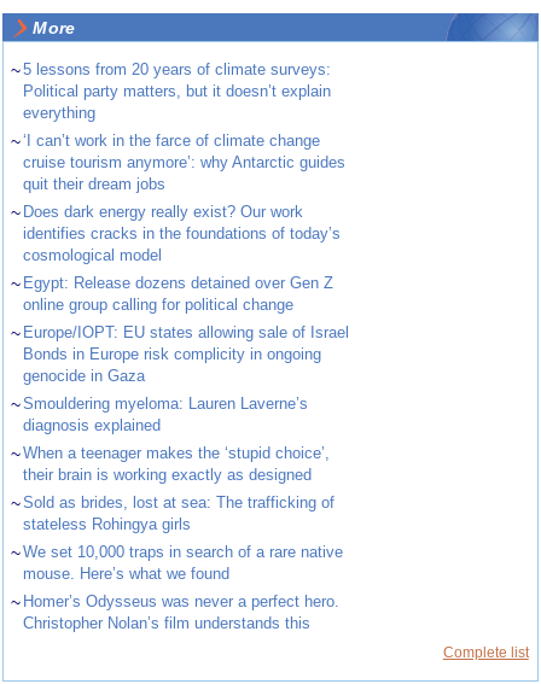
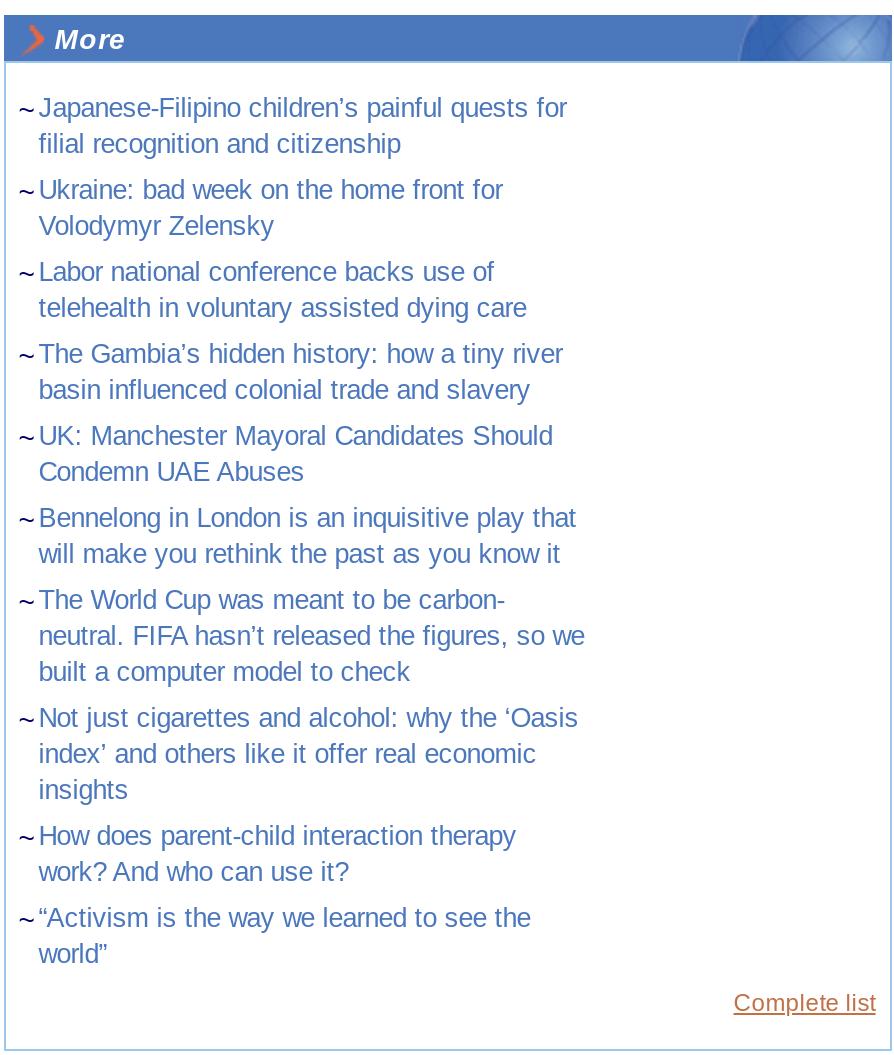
[11,61,331,122] ~ 5 lessons from 20 years of climate surveys: | Political party matters, but it doesn’t explain | everything -> [18,94,566,160] ~ Japanese-Filipino children’s painful quests for | filial recognition and citizenship
[11,132,346,194] ~ ‘I can’t work in the farce of climate change | cruise tourism anymore’: why Antarctic guides | quit their dream jobs -> [18,176,502,242] ~ Ukraine: bad week on the home front for | Volodymyr Zelensky
[11,203,341,265] ~ Does dark energy really exist? Our work | identifies cracks in the foundations of today’s | cosmological model -> [18,258,526,324] ~ Labor national conference backs use of | telehealth in voluntary assisted dying care
[11,274,334,314] ~ Egypt: Release dozens detained over Gen Z | online group calling for political change -> [18,340,562,406] ~ The Gambia’s hidden history: how a tiny river | basin influenced colonial trade and slavery
[11,324,349,385] ~ Europe/IOPT: EU states allowing sale of Israel | Bonds in Europe risk complicity in ongoing | genocide in Gaza -> [18,422,552,488] ~ UK: Manchester Mayoral Candidates Should | Condemn UAE Abuses
[11,395,308,435] ~ Smouldering myeloma: Lauren Laverne’s | diagnosis explained -> [18,504,576,570] ~ Bennelong in London is an inquisitive play that | will make you rethink the past as you know it
[11,445,330,484] ~ When a teenager makes the ‘stupid choice’, | their brain is working exactly as designed -> [18,586,584,688] ~ The World Cup was meant to be carbon- | neutral. FIFA hasn’t released the figures, so we | built a computer model to check
[11,494,335,534] ~ Sold as brides, lost at sea: The trafficking of | stateless Rohingya girls -> [18,704,578,806] ~ Not just cigarettes and alcohol: why the ‘Oasis | index’ and others like it offer real economic | insights
[11,543,343,583] ~ We set 10,000 traps in search of a rare native | mouse. Here’s what we found -> [18,822,516,888] ~ How does parent-child interaction therapy | work? And who can use it?
[11,593,340,633] ~ Homer’s Odysseus was never a perfect hero. | Christopher Nolan’s film understands this -> [18,904,530,970] ~ “Activism is the way we learned to see the | world”

